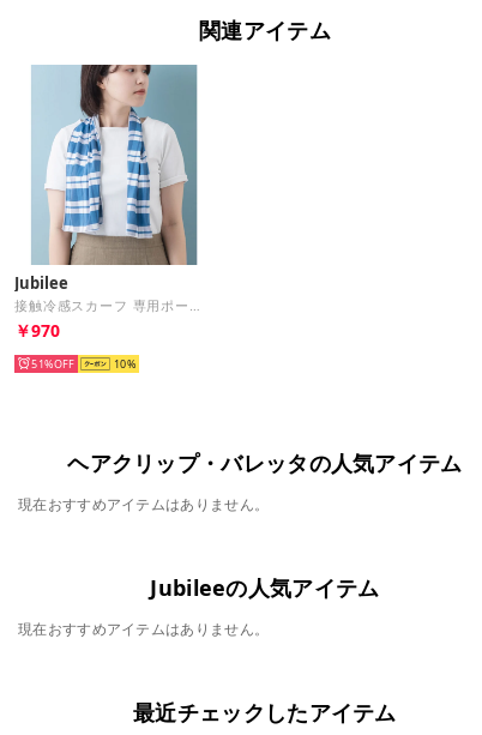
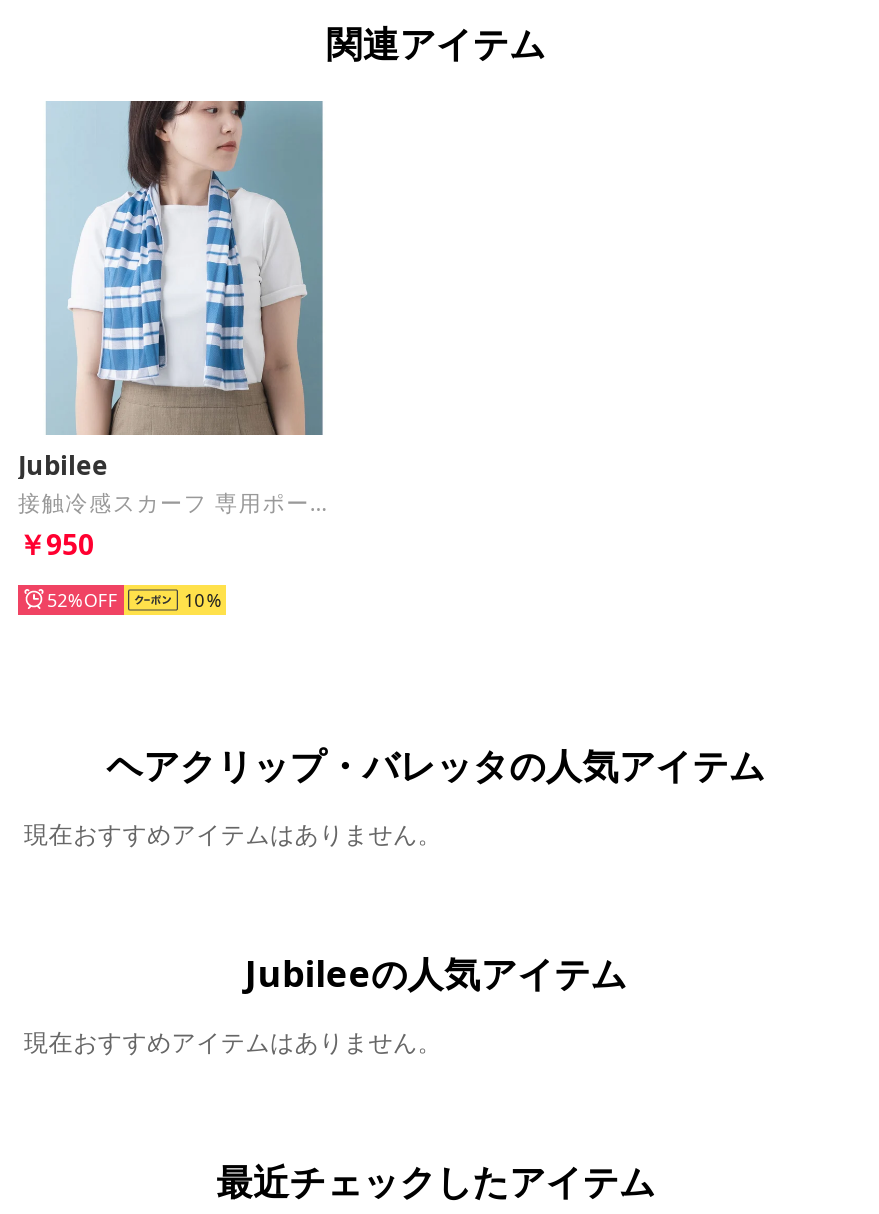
[14,319,60,341] ￥970 -> [18,525,94,563] ￥950
[32,356,53,371] 51% -> [47,587,82,613] 52%

